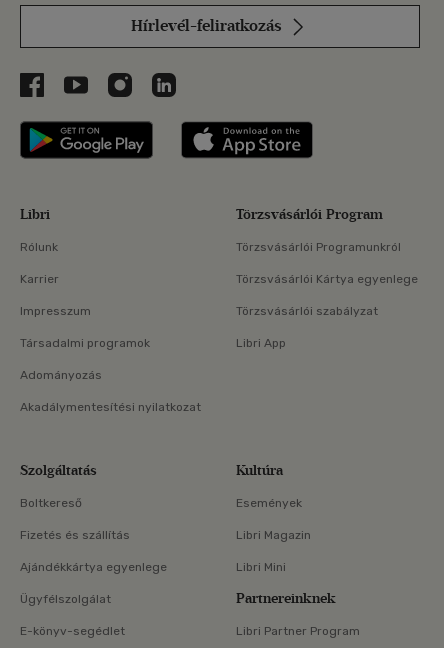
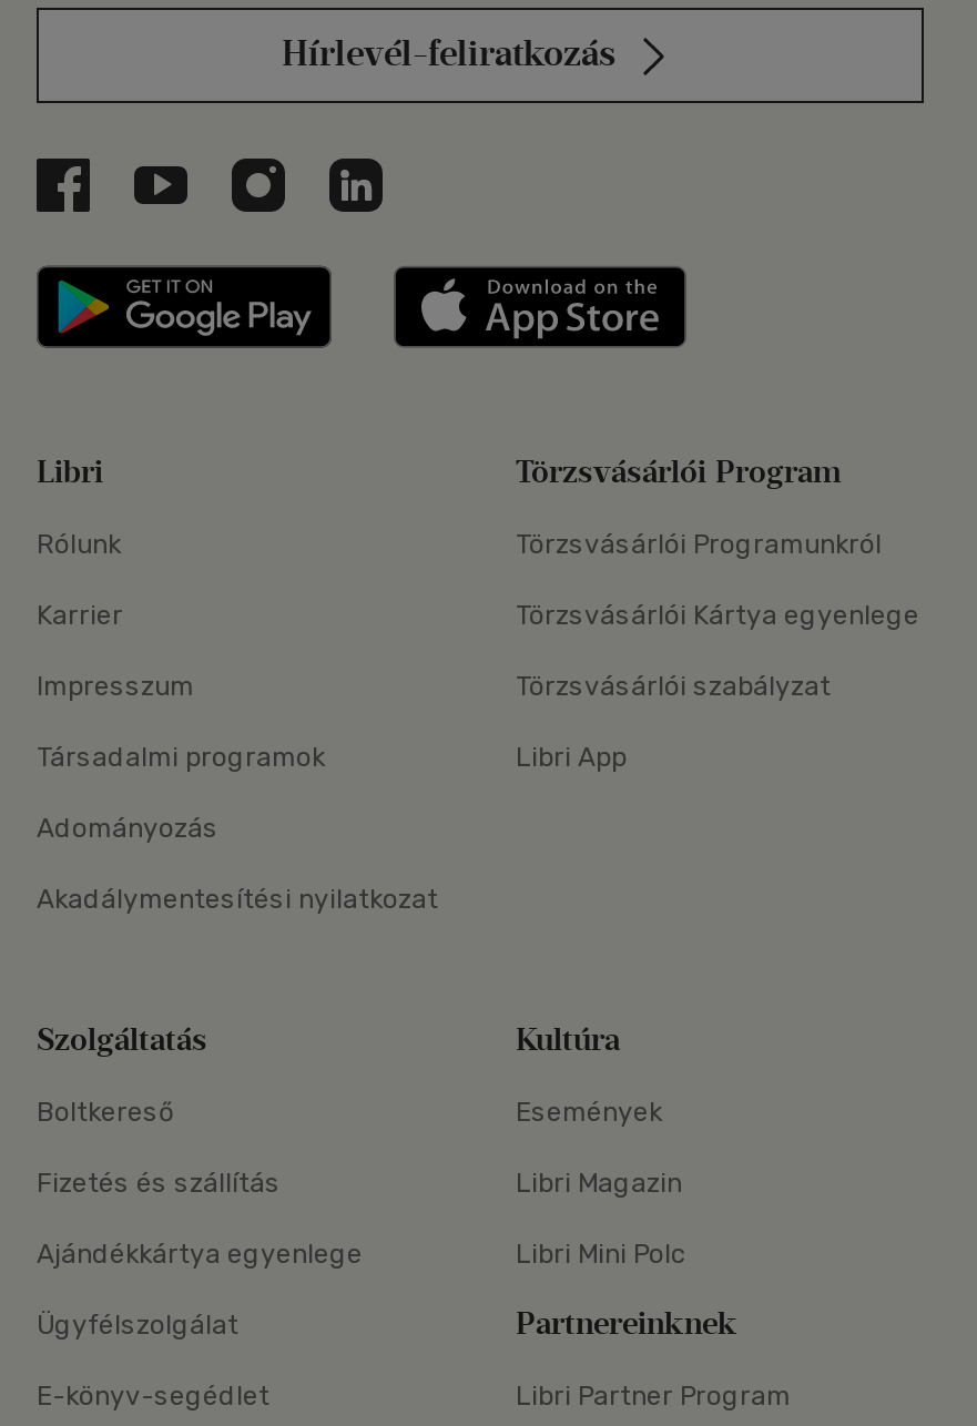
[236,560,286,574] Libri Mini -> [516,1239,686,1270] Libri Mini Polc

